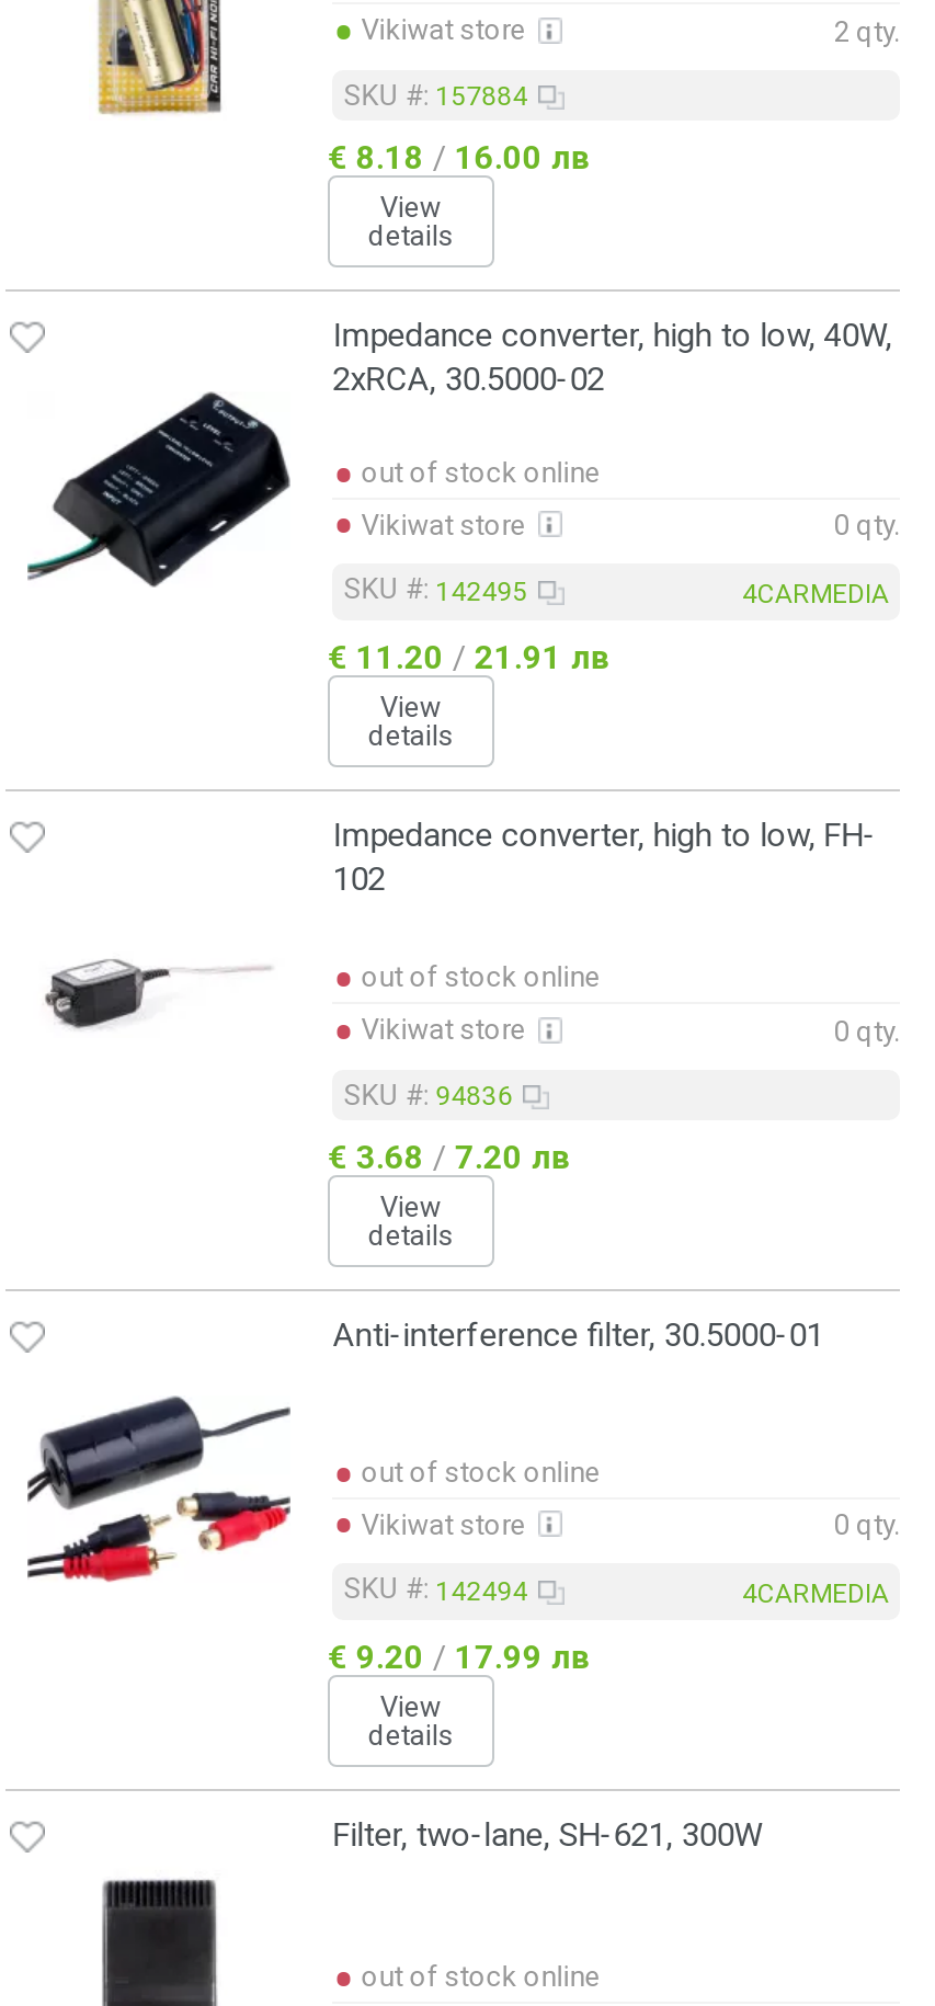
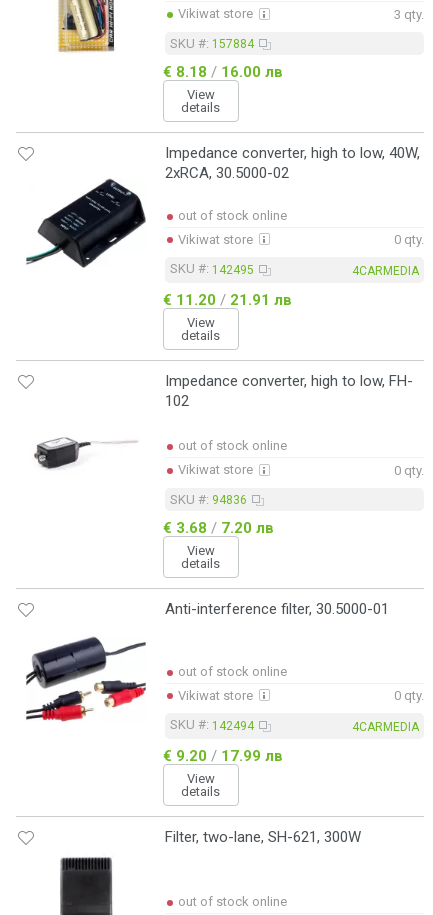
[834,15,900,48] 2 qty. -> [394,7,424,22] 3 qty.

